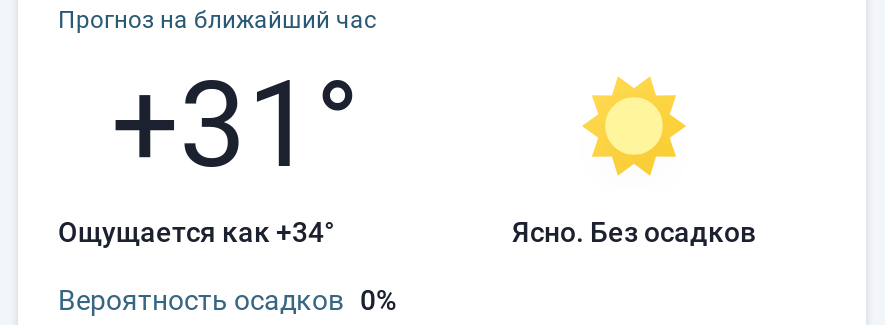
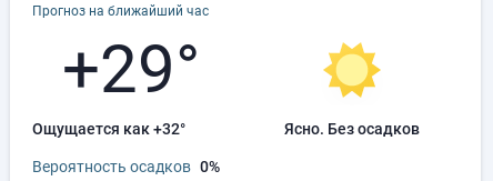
[111,54,359,196] +31° -> [62,30,199,109] +29°
[58,216,334,248] Ощущается как +34° -> [32,120,185,138] Ощущается как +32°

